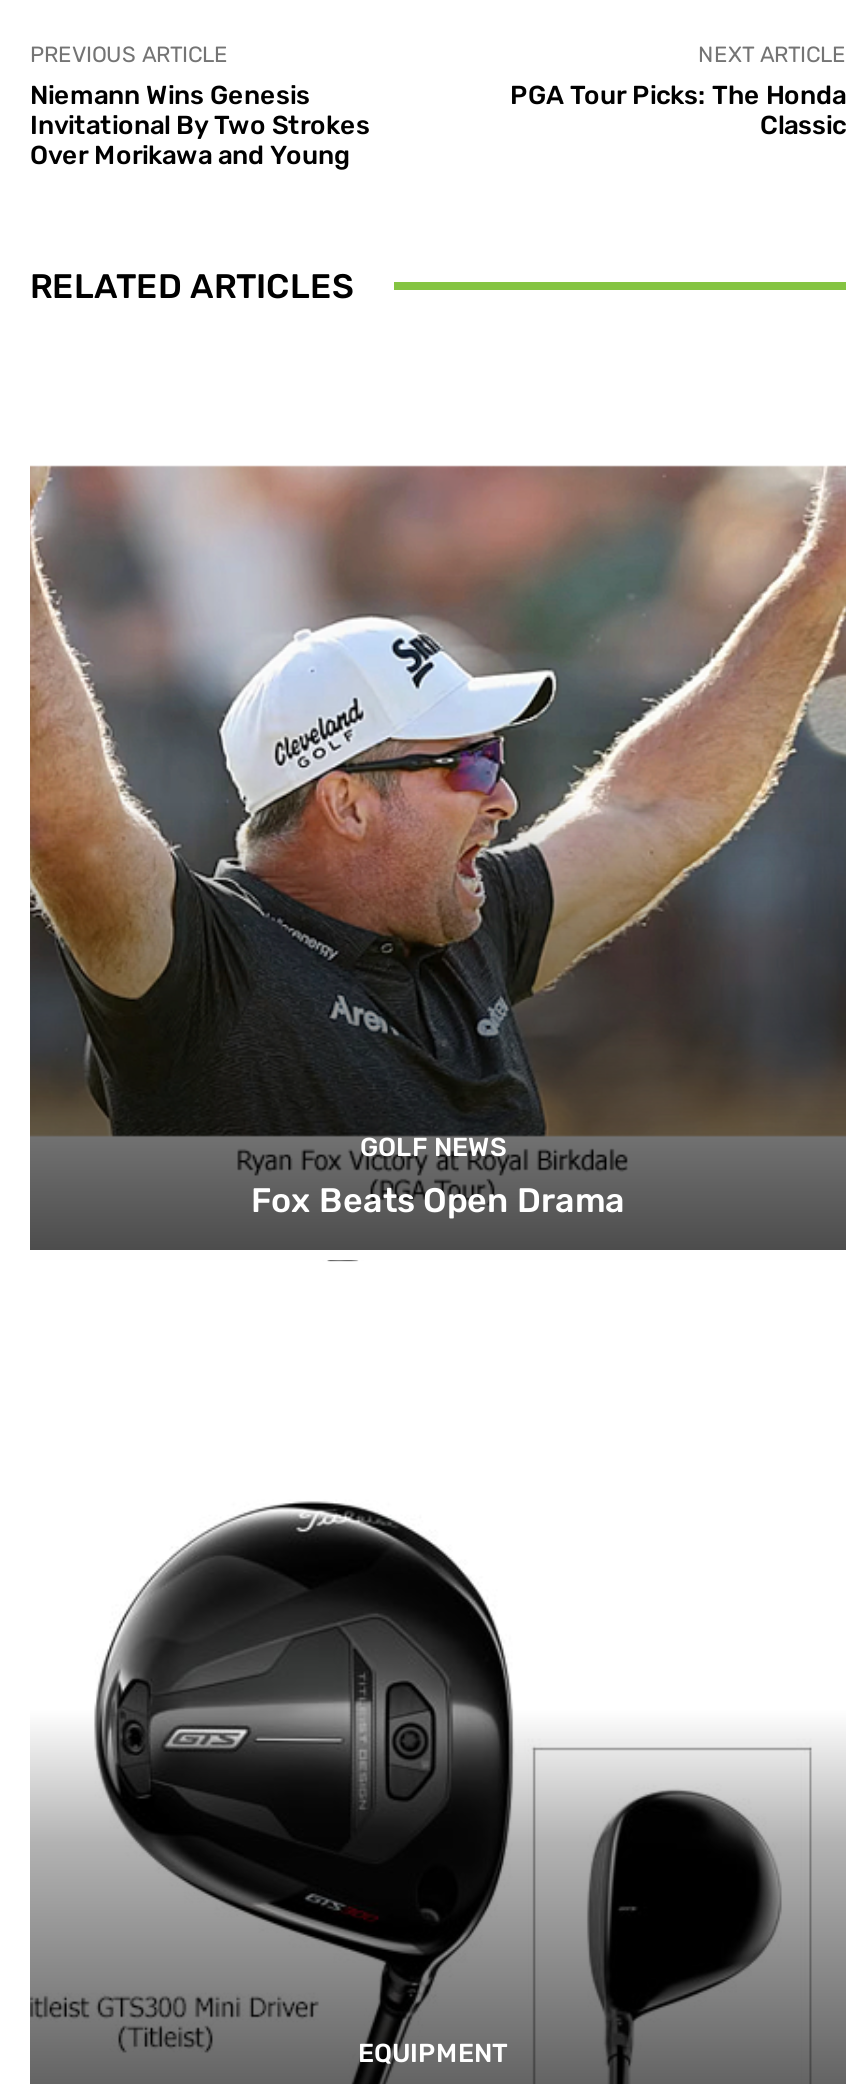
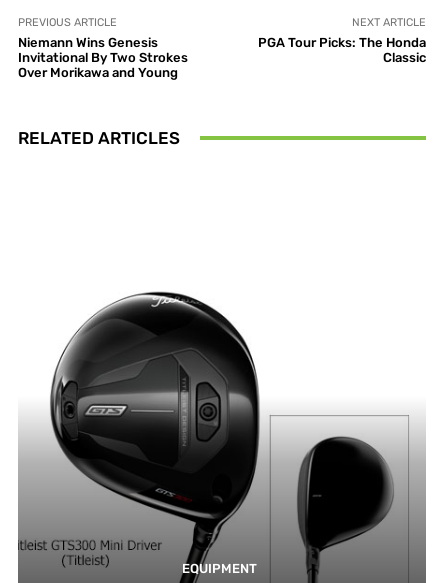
[28,464,848,1219] [image] | GOLF NEWS | Fox Beats Open Drama -> none

